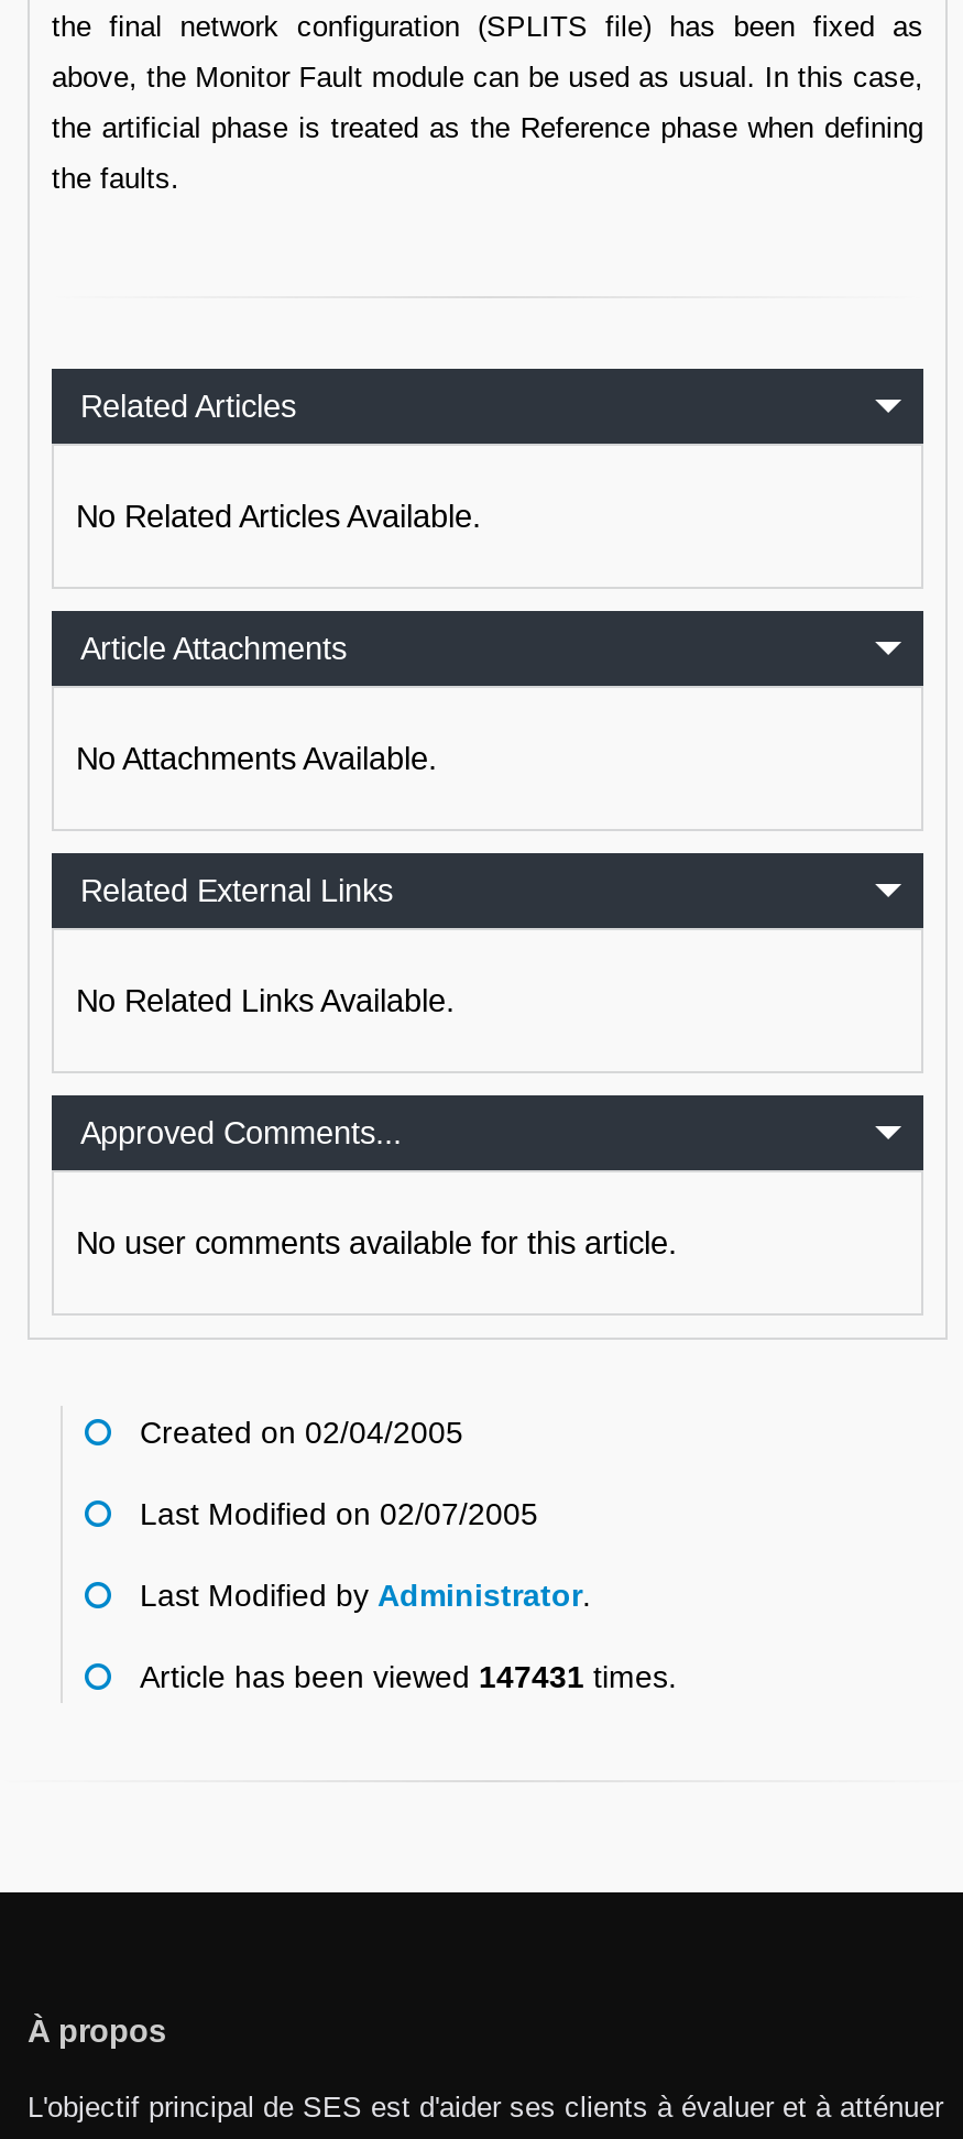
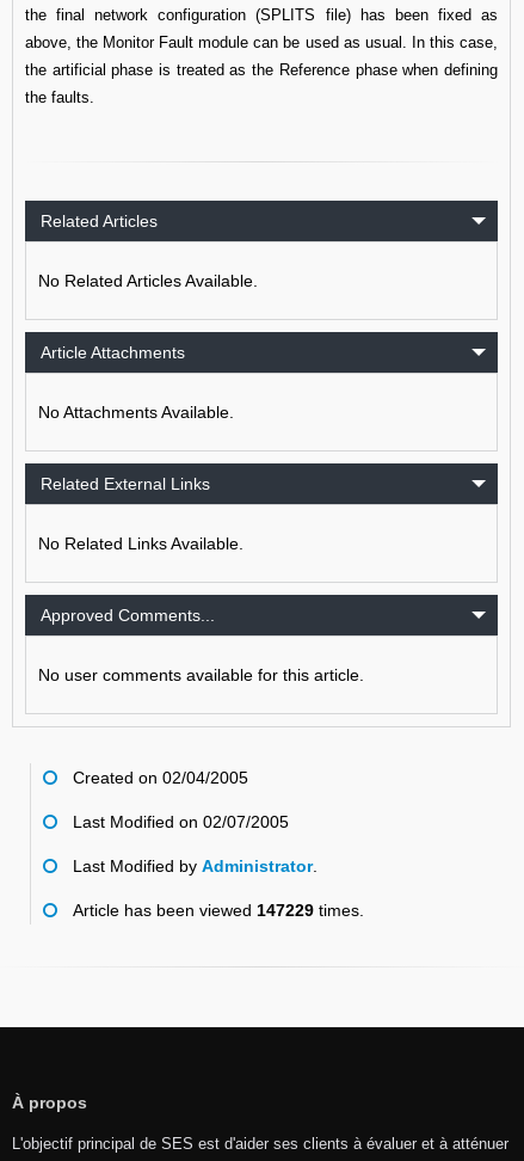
[140,1659,677,1694] Article has been viewed 147431 times. -> [73,901,364,920] Article has been viewed 147229 times.

